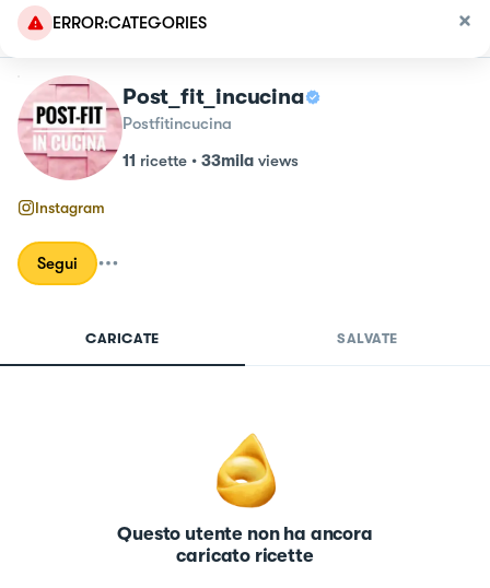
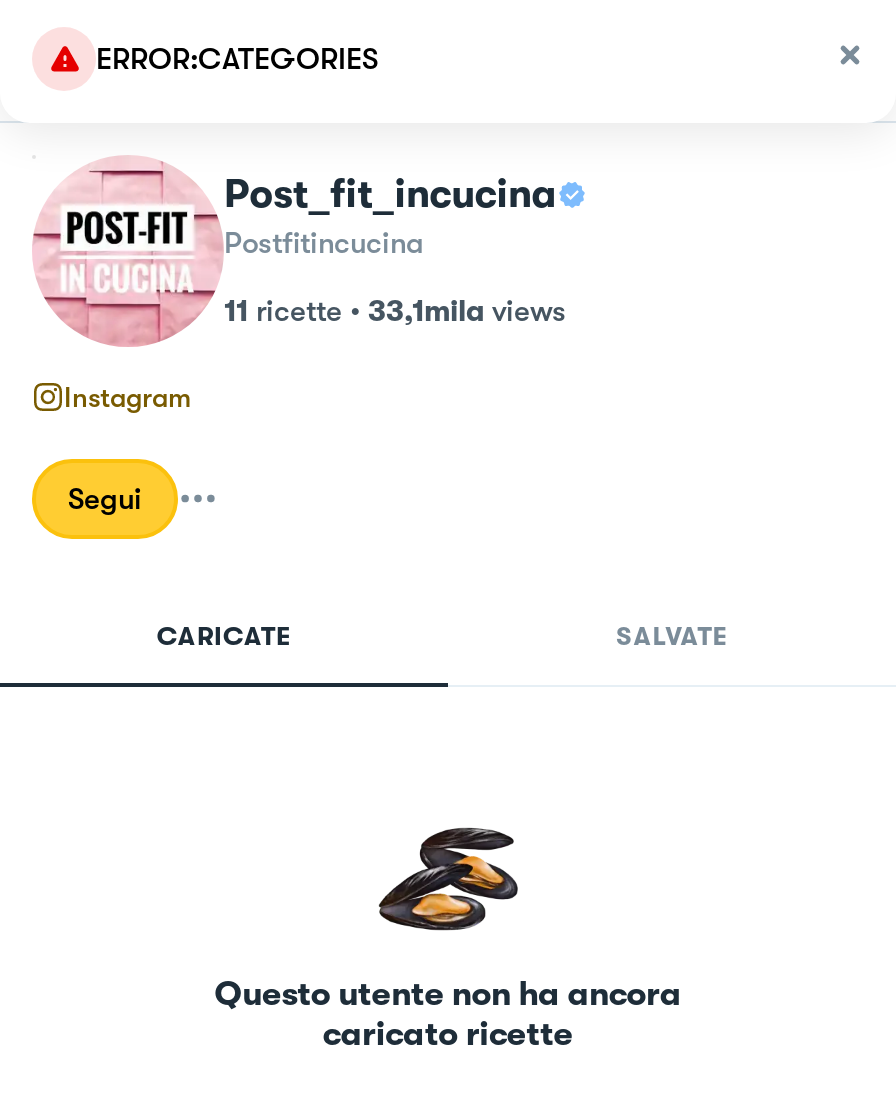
[122,151,299,170] 11 ricette • 33mila views -> [224,293,566,329] 11 ricette • 33,1mila views
[208,433,283,509] [image] -> [376,811,520,947] [image]

